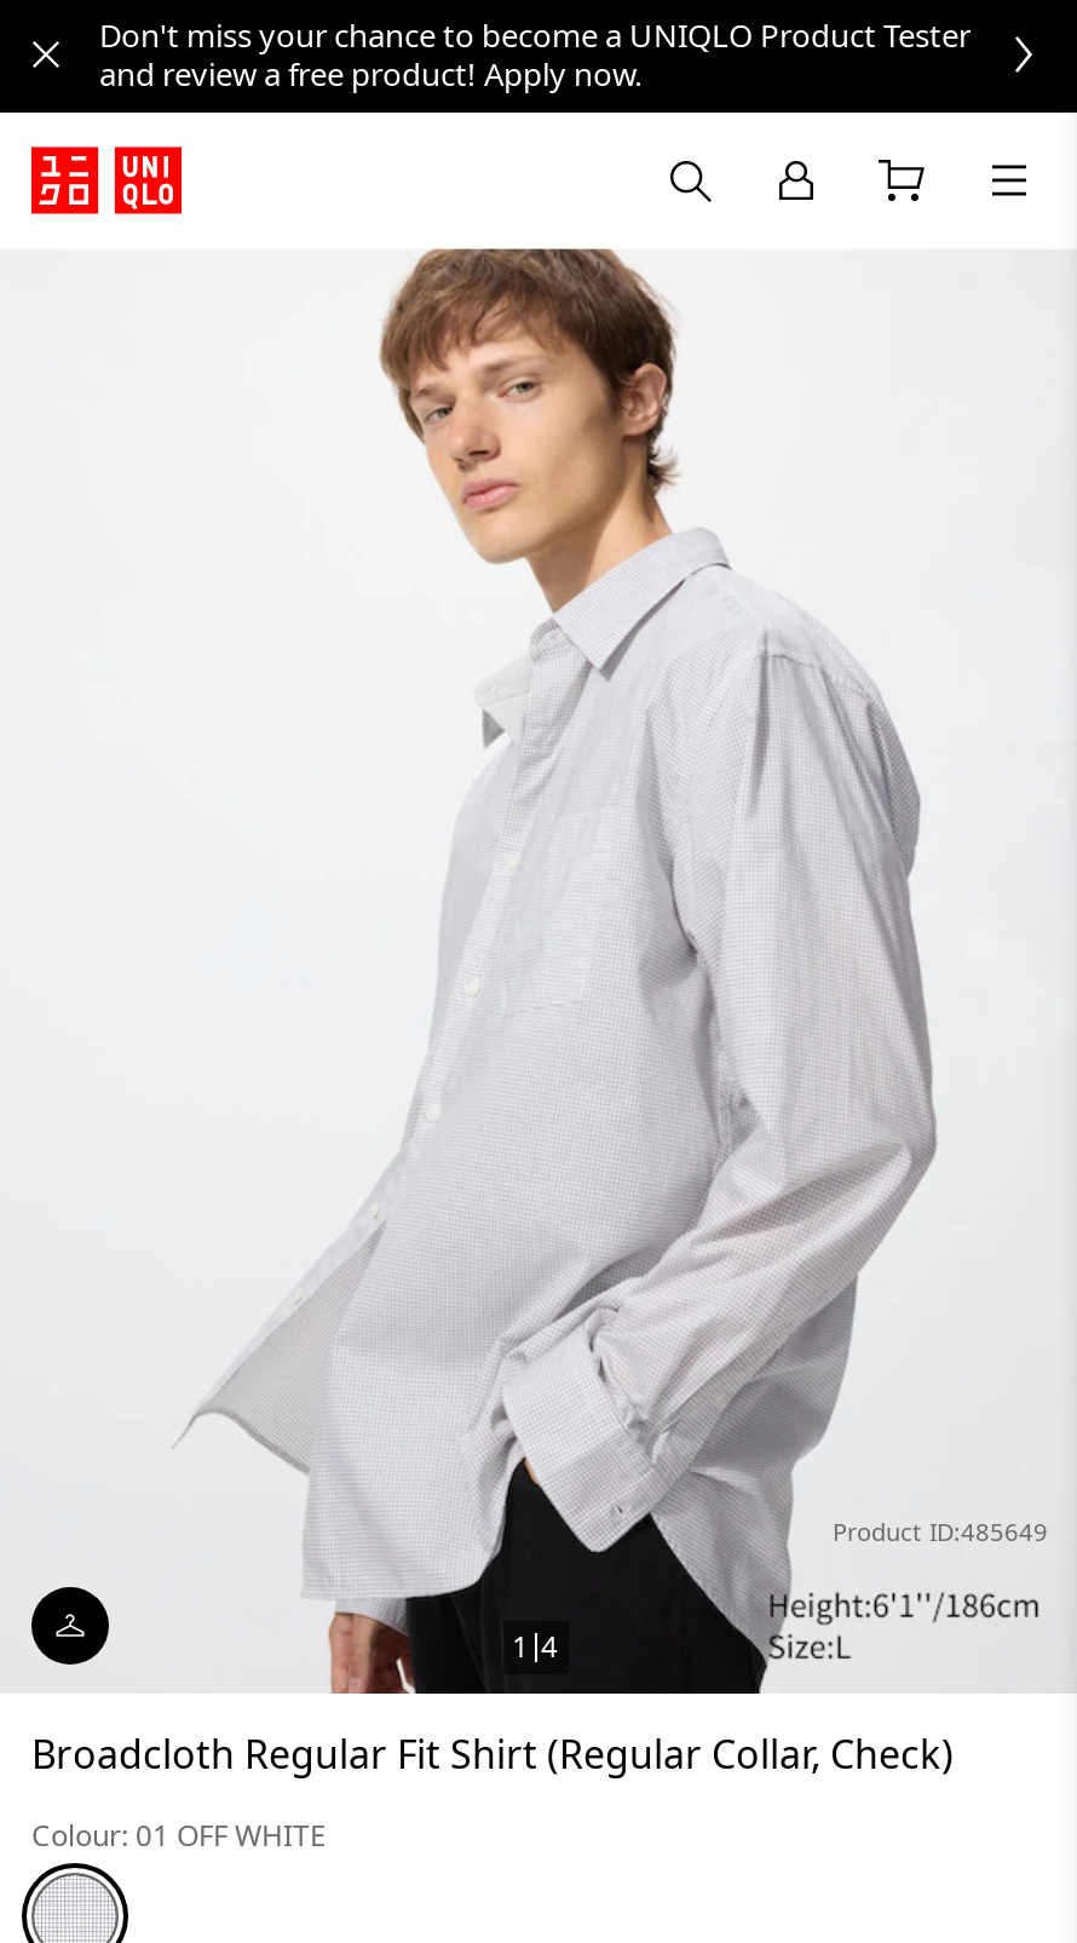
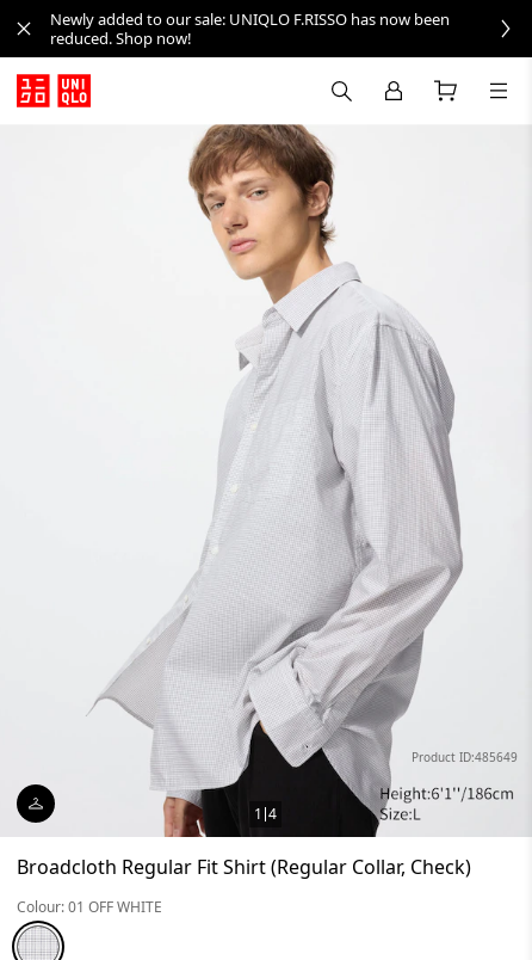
[99,13,971,96] Don't miss your chance to become a UNIQLO Product Tester | and review a free product! Apply now. -> [50,8,450,49] Newly added to our sale: UNIQLO F.RISSO has now been | reduced. Shop now!

